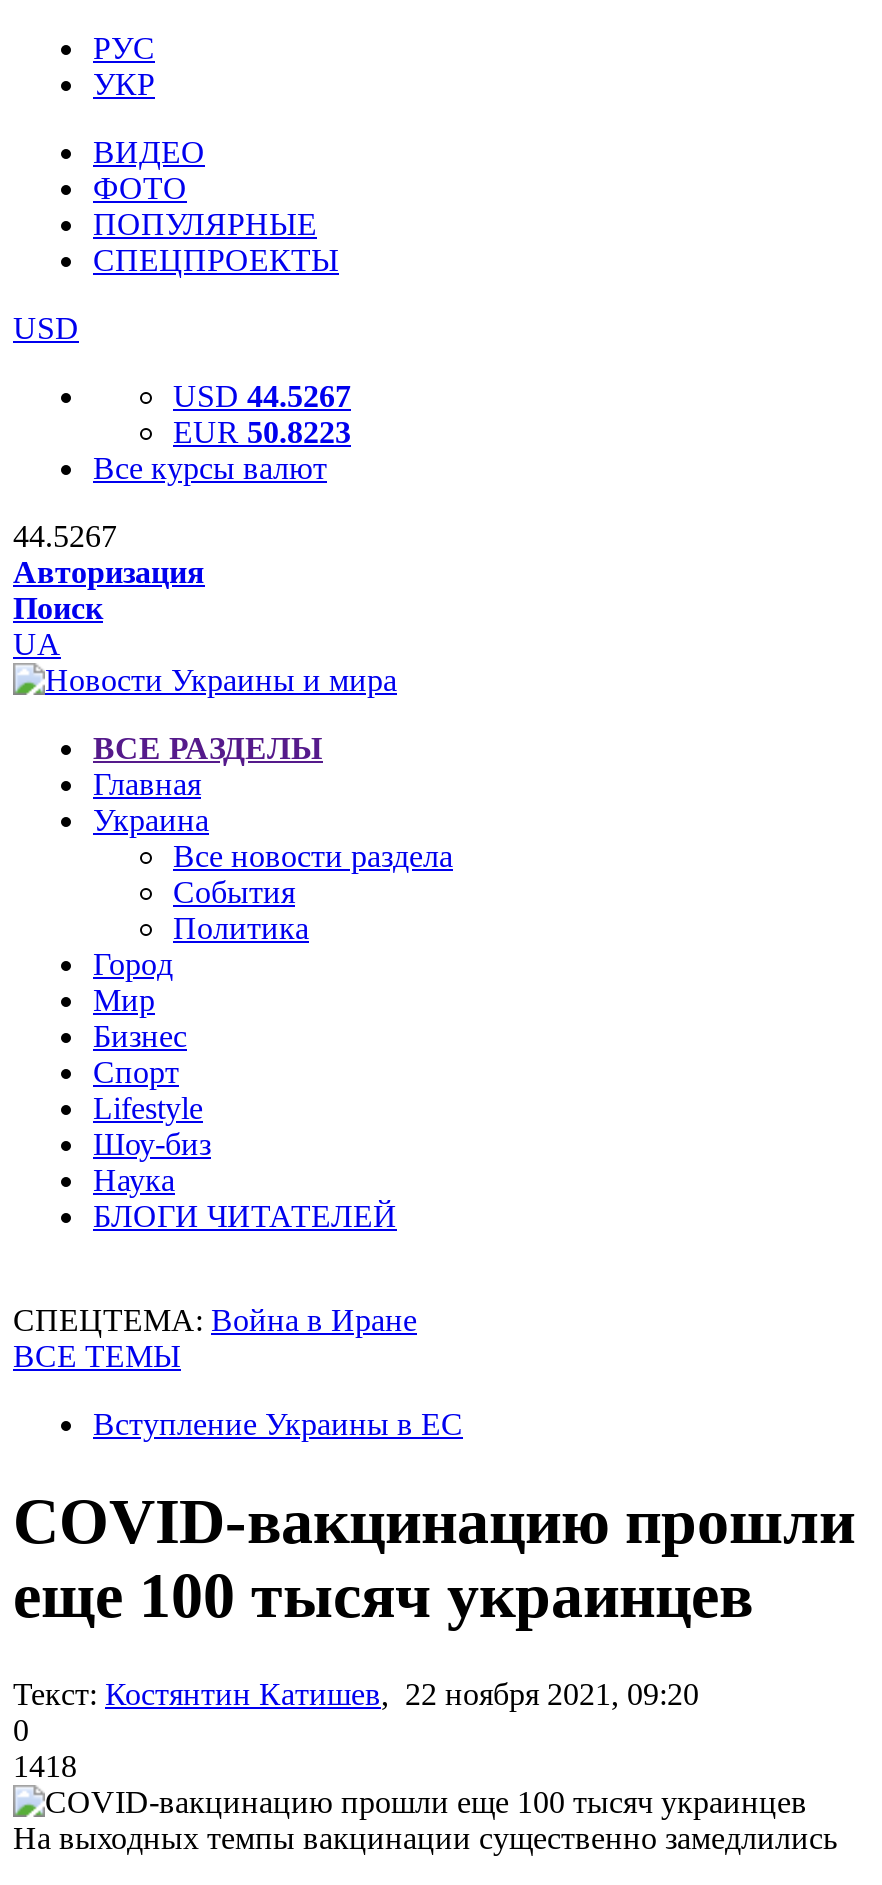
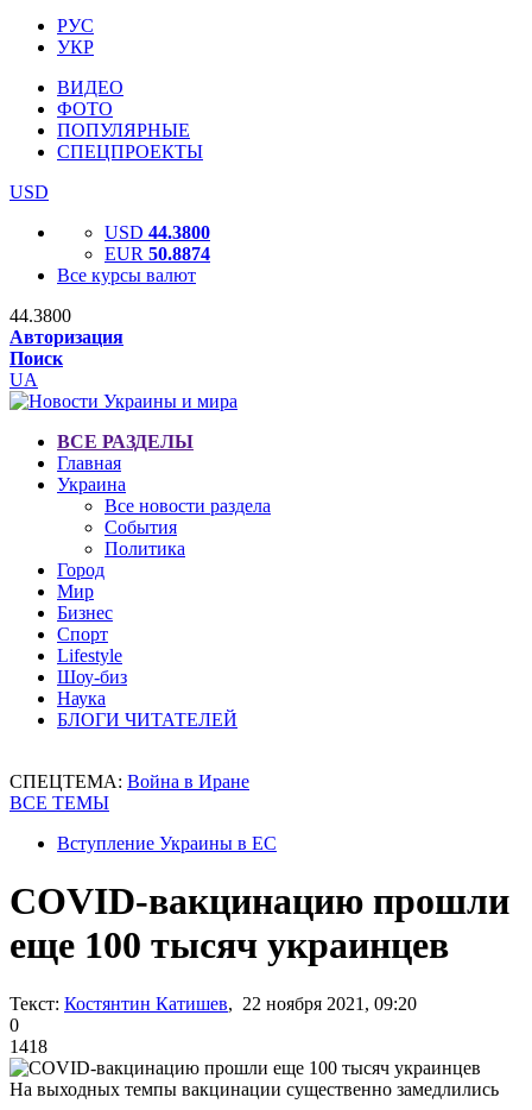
[173,379,351,413] USD 44.5267 -> [104,222,210,242] USD 44.3800
[173,415,351,449] EUR 50.8223 -> [104,244,210,264] EUR 50.8874
[13,519,117,553] 44.5267 -> [9,305,71,326] 44.3800

